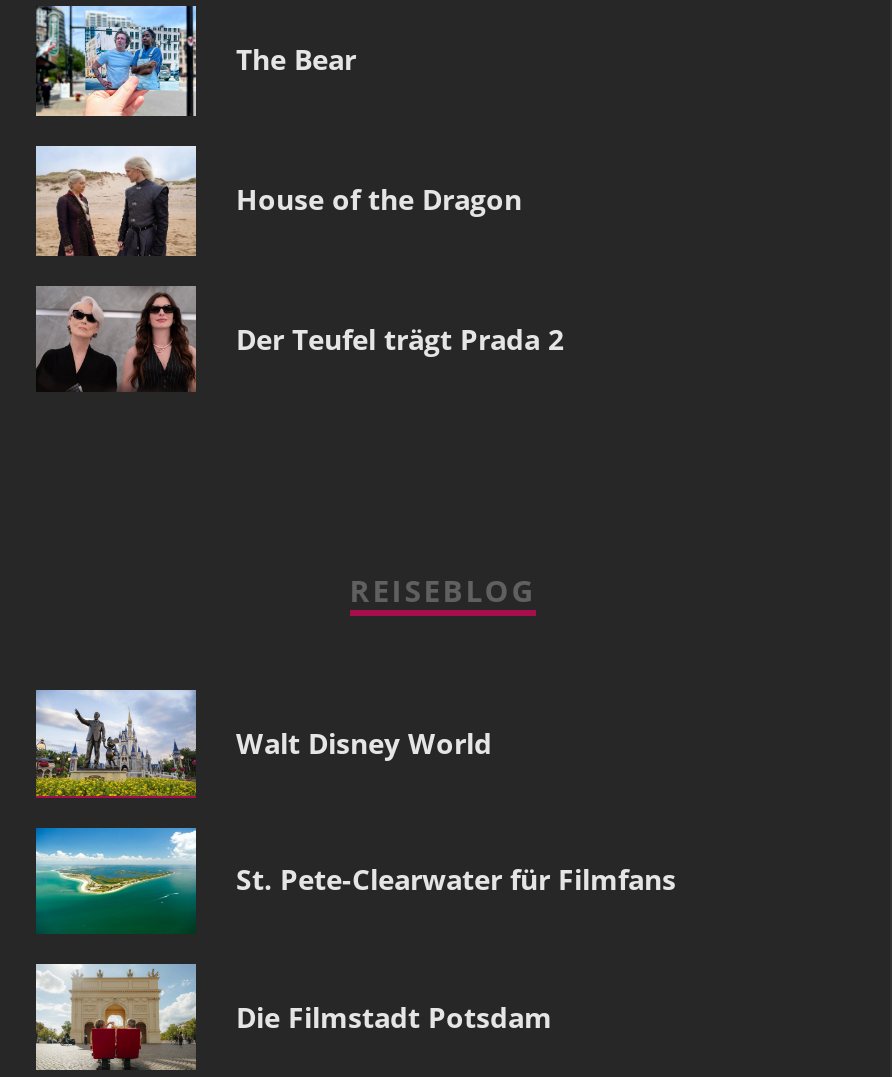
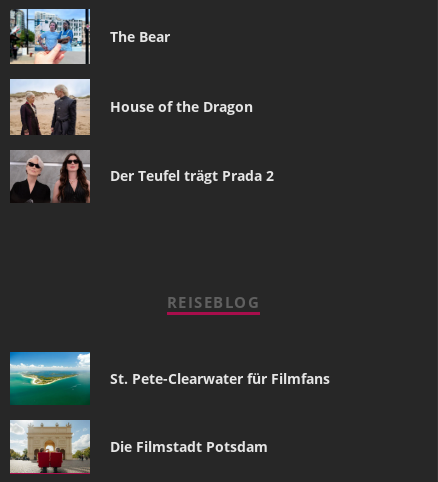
[34,687,492,799] [image] | Walt Disney World -> none

